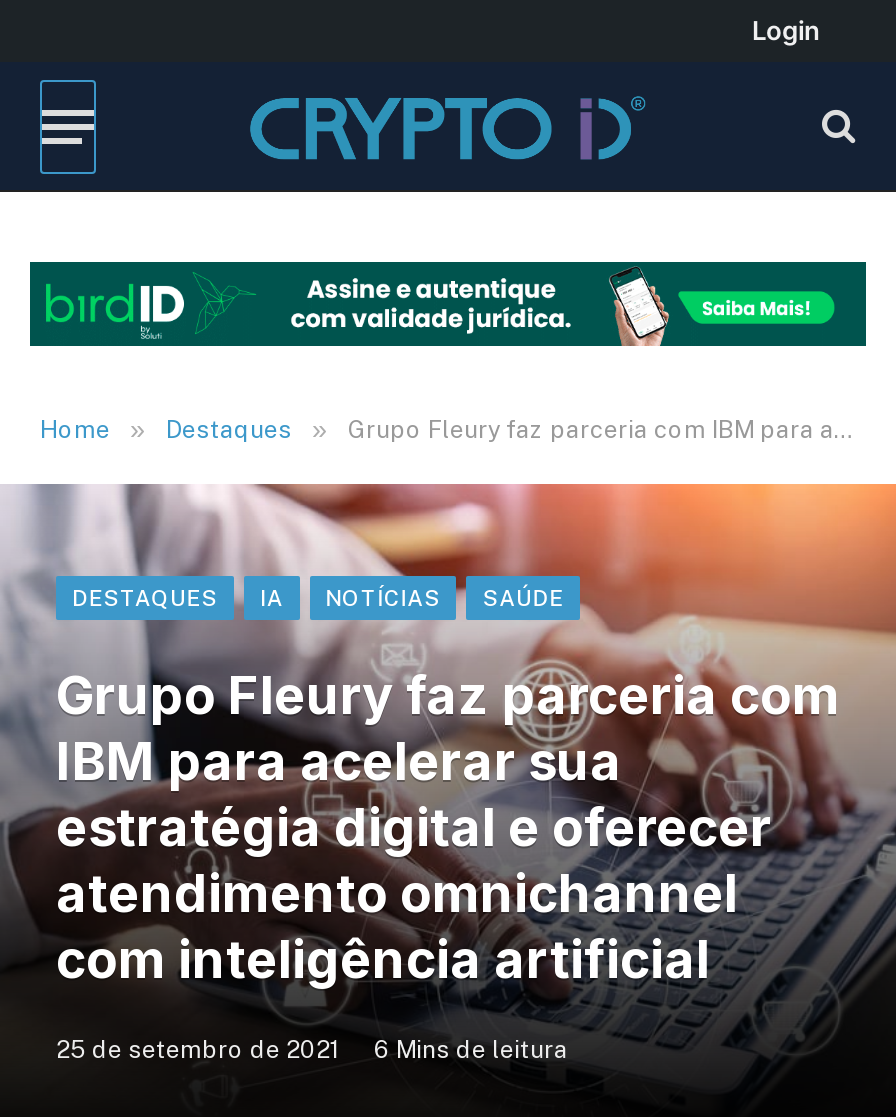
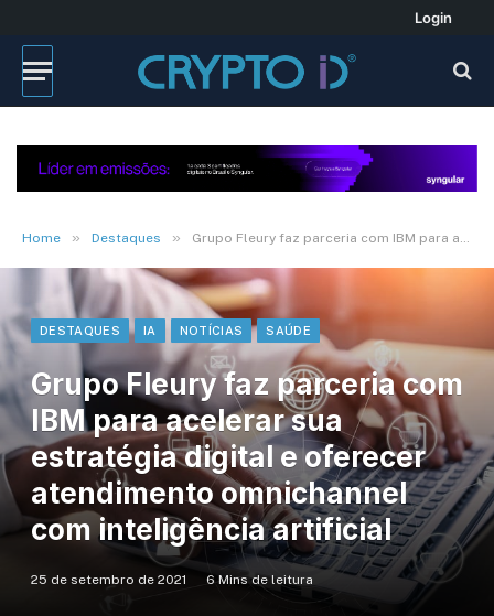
[30,260,868,348] [image] -> [17,144,479,193] [image]

